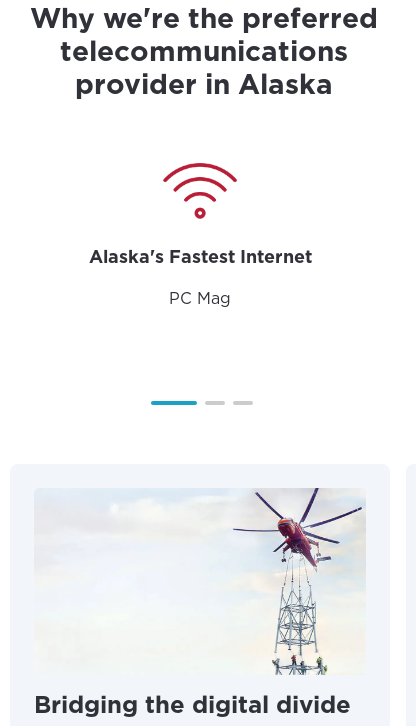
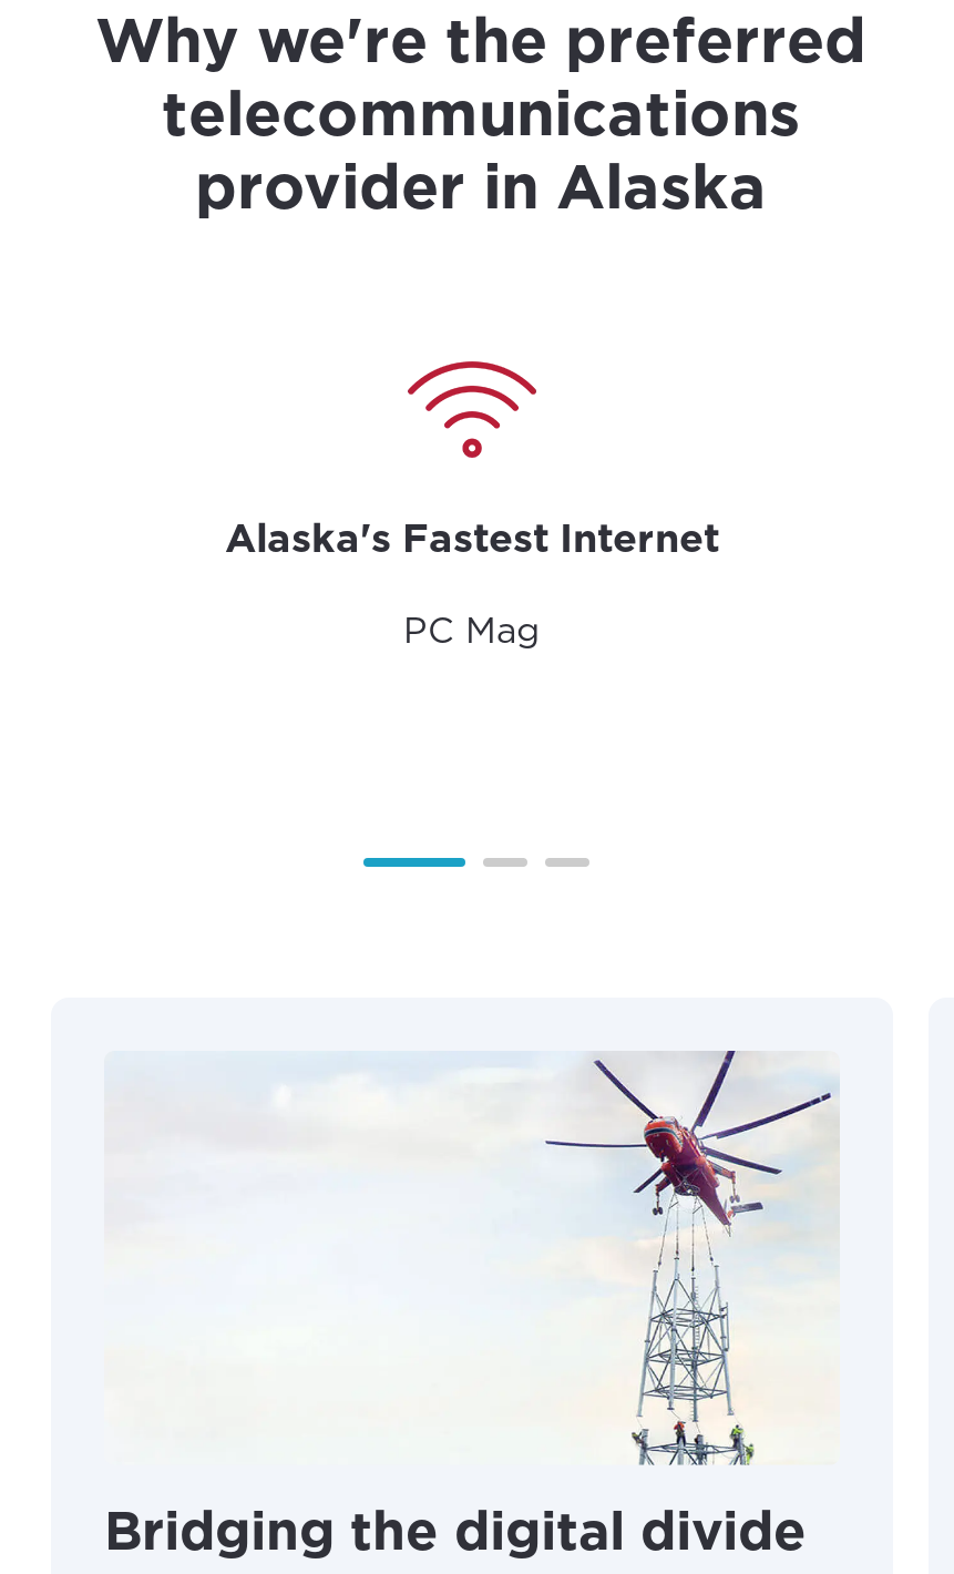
[162,165,238,220] [image] -> [406,381,538,457] [image]

